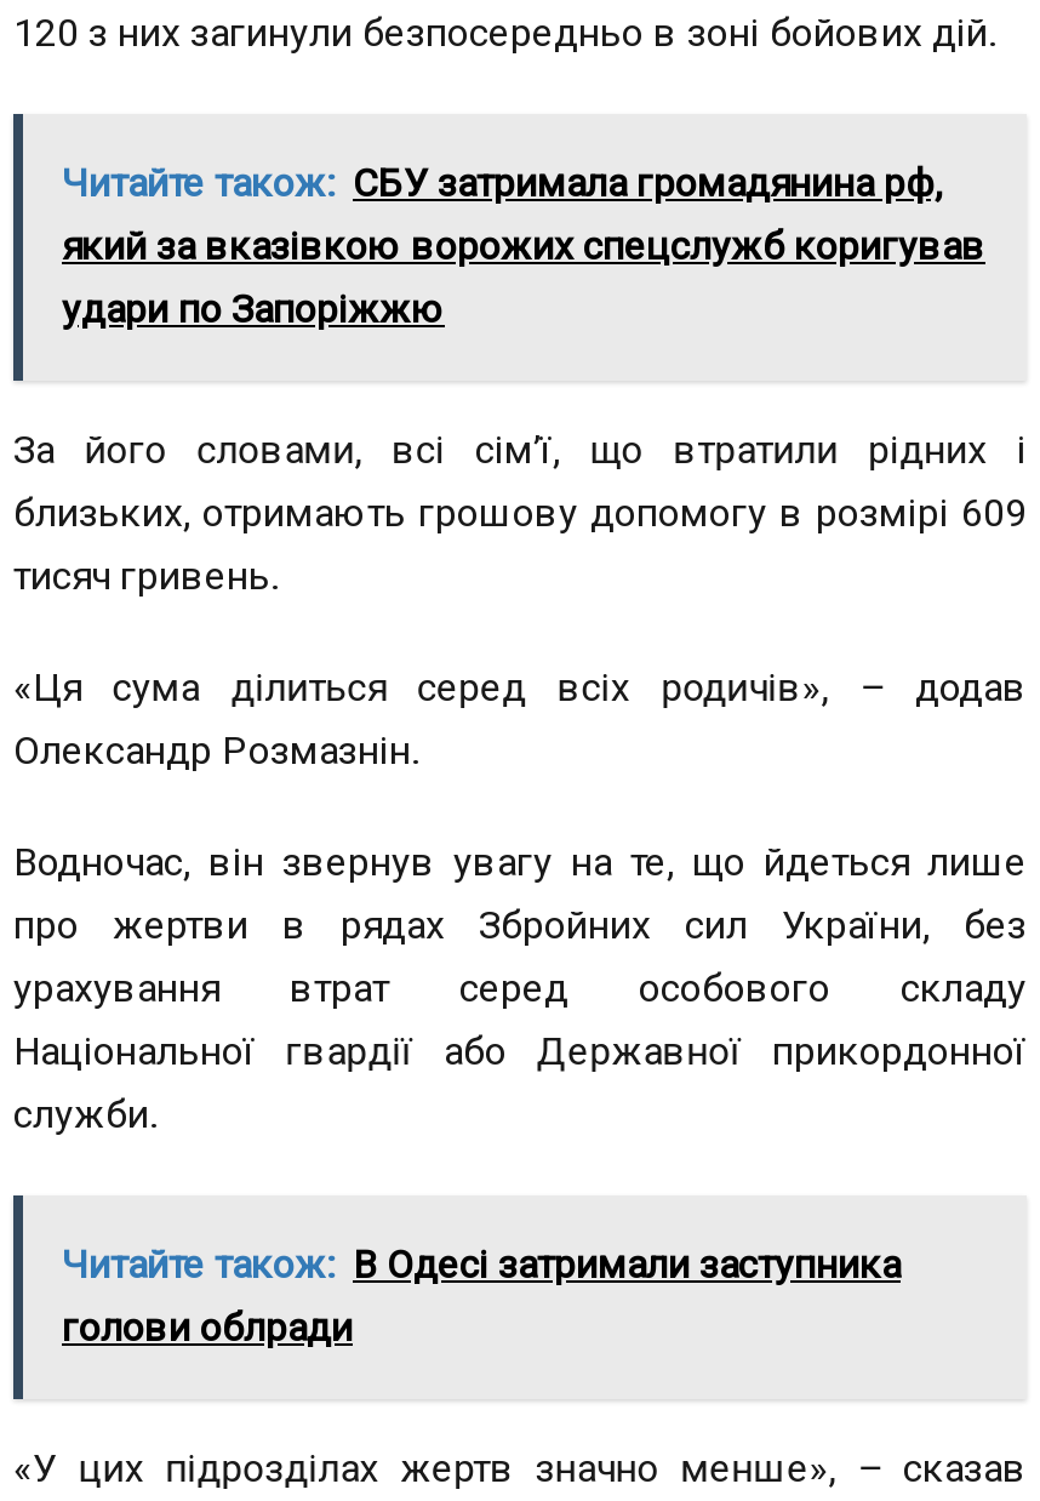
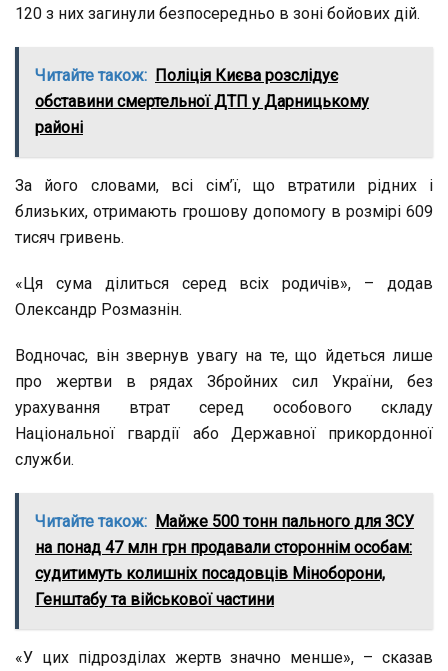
[62,160,985,332] Читайте також: СБУ затримала громадянина рф, | який за вказівкою ворожих спецслужб коригував | удари по Запоріжжю -> [35,66,369,137] Читайте також: Поліція Києва розслідує | обставини смертельної ДТП у Дарницькому | районі
[62,1242,901,1351] Читайте також: В Одесі затримали заступника | голови облради -> [35,512,414,609] Читайте також: Майже 500 тонн пального для ЗСУ | на понад 47 млн грн продавали стороннім особам: | судитимуть колишніх посадовців Міноборони, | Генштабу та військової частини

